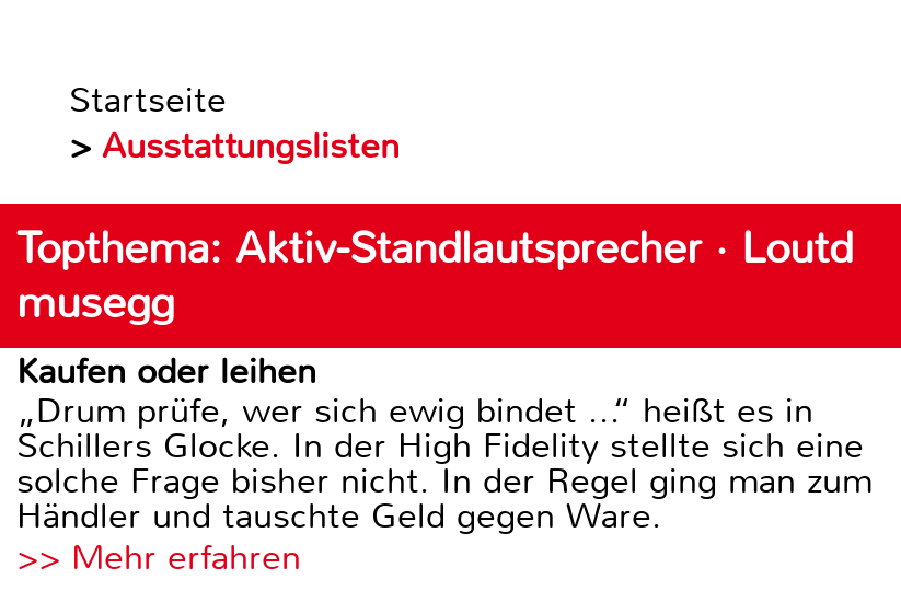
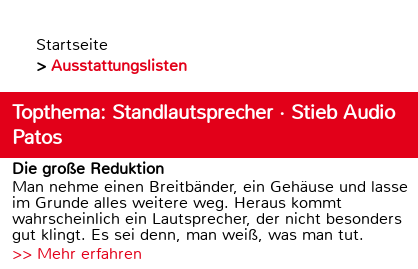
[16,221,873,538] Topthema: Aktiv-Standlautsprecher · Loutd | musegg | Kaufen oder leihen | „Drum prüfe, wer sich ewig bindet ...“ heißt es in | Schillers Glocke. In der High Fidelity stellte sich eine | solche Frage bisher nicht. In der Regel ging man zum | Händler und tauschte Geld gegen Ware. -> [12,100,408,245] Topthema: Standlautsprecher · Stieb Audio | Patos | Die große Reduktion | Man nehme einen Breitbänder, ein Gehäuse und lasse | im Grunde alles weitere weg. Heraus kommt | wahrscheinlich ein Lautsprecher, der nicht besonders | gut klingt. Es sei denn, man weiß, was man tut.

